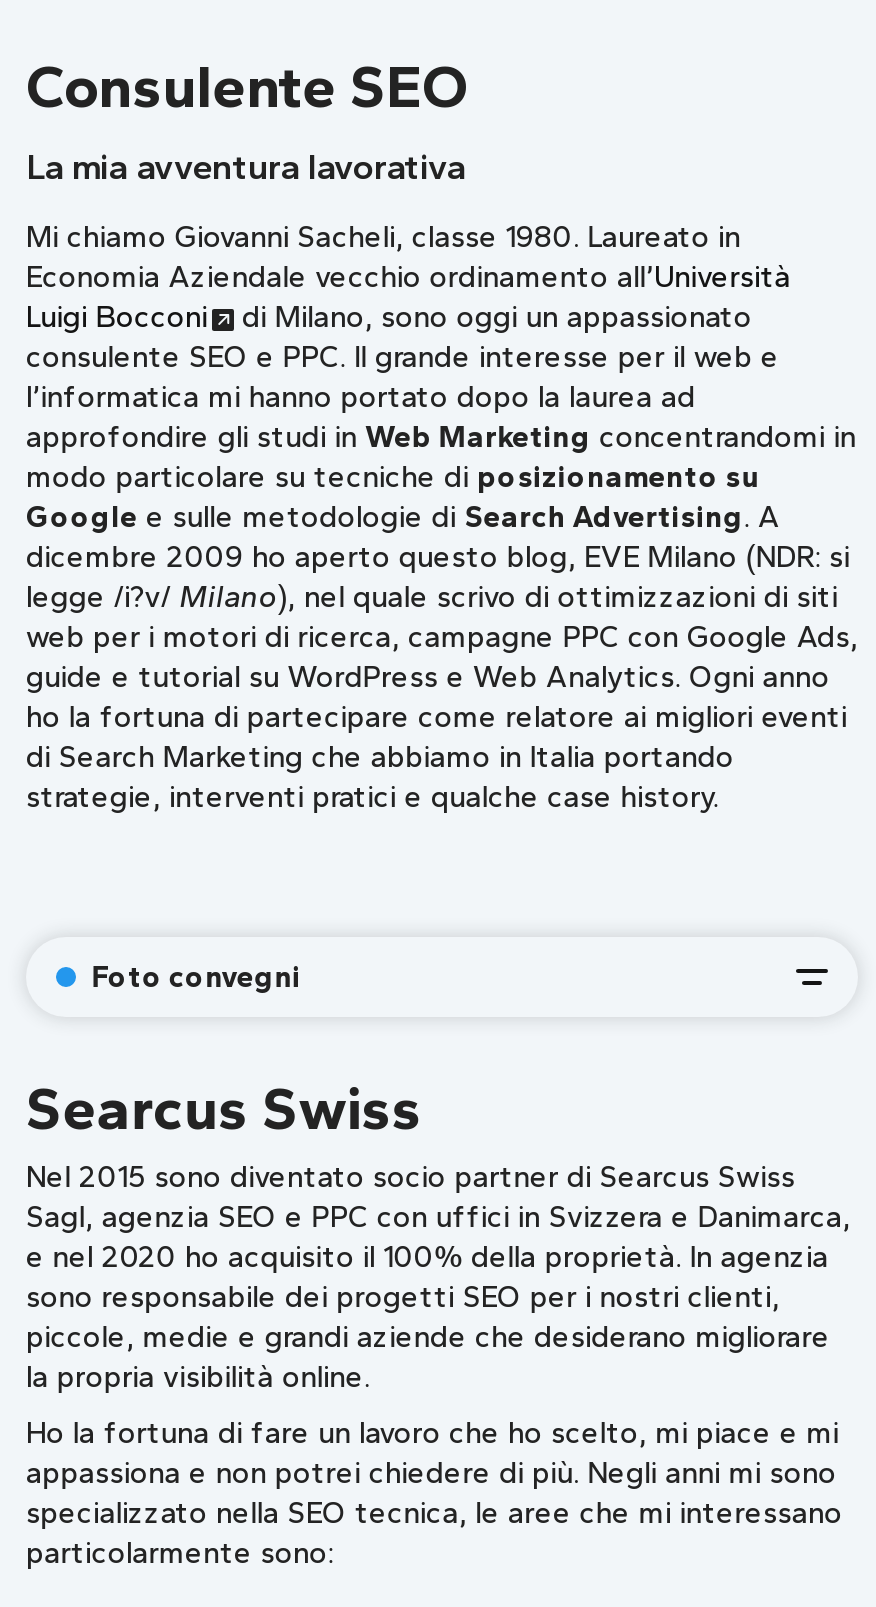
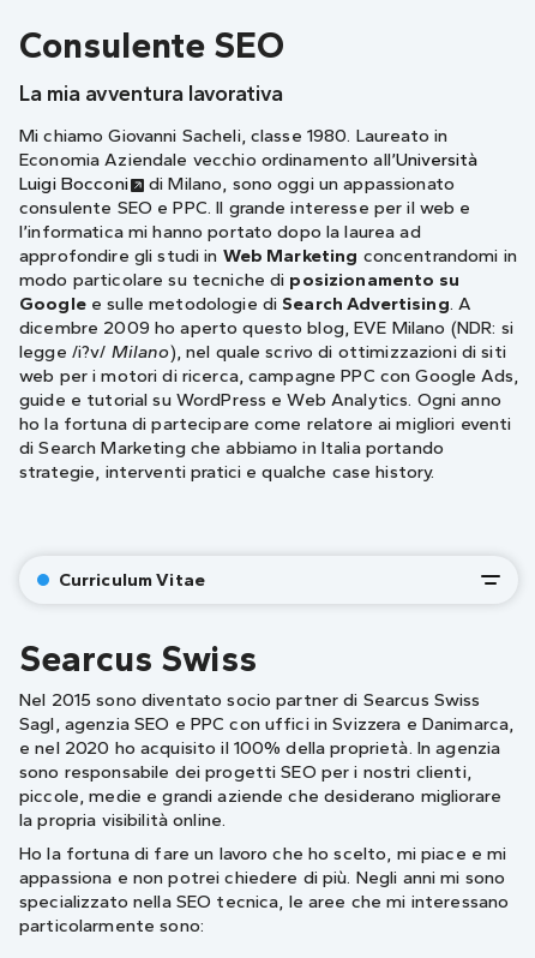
[91,960,301,996] Foto convegni -> [58,570,205,591] Curriculum Vitae

